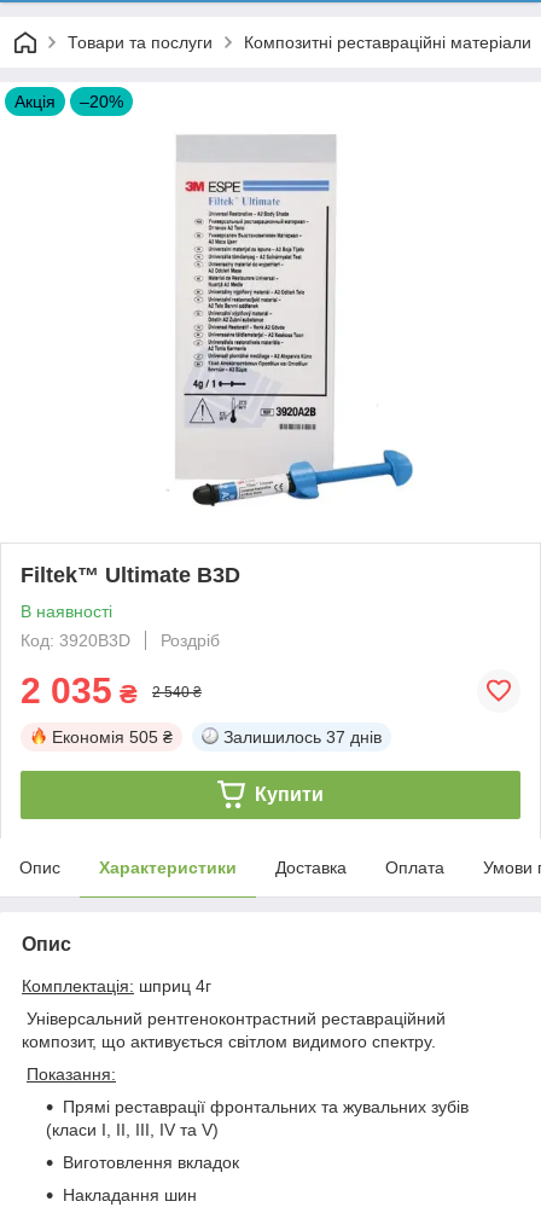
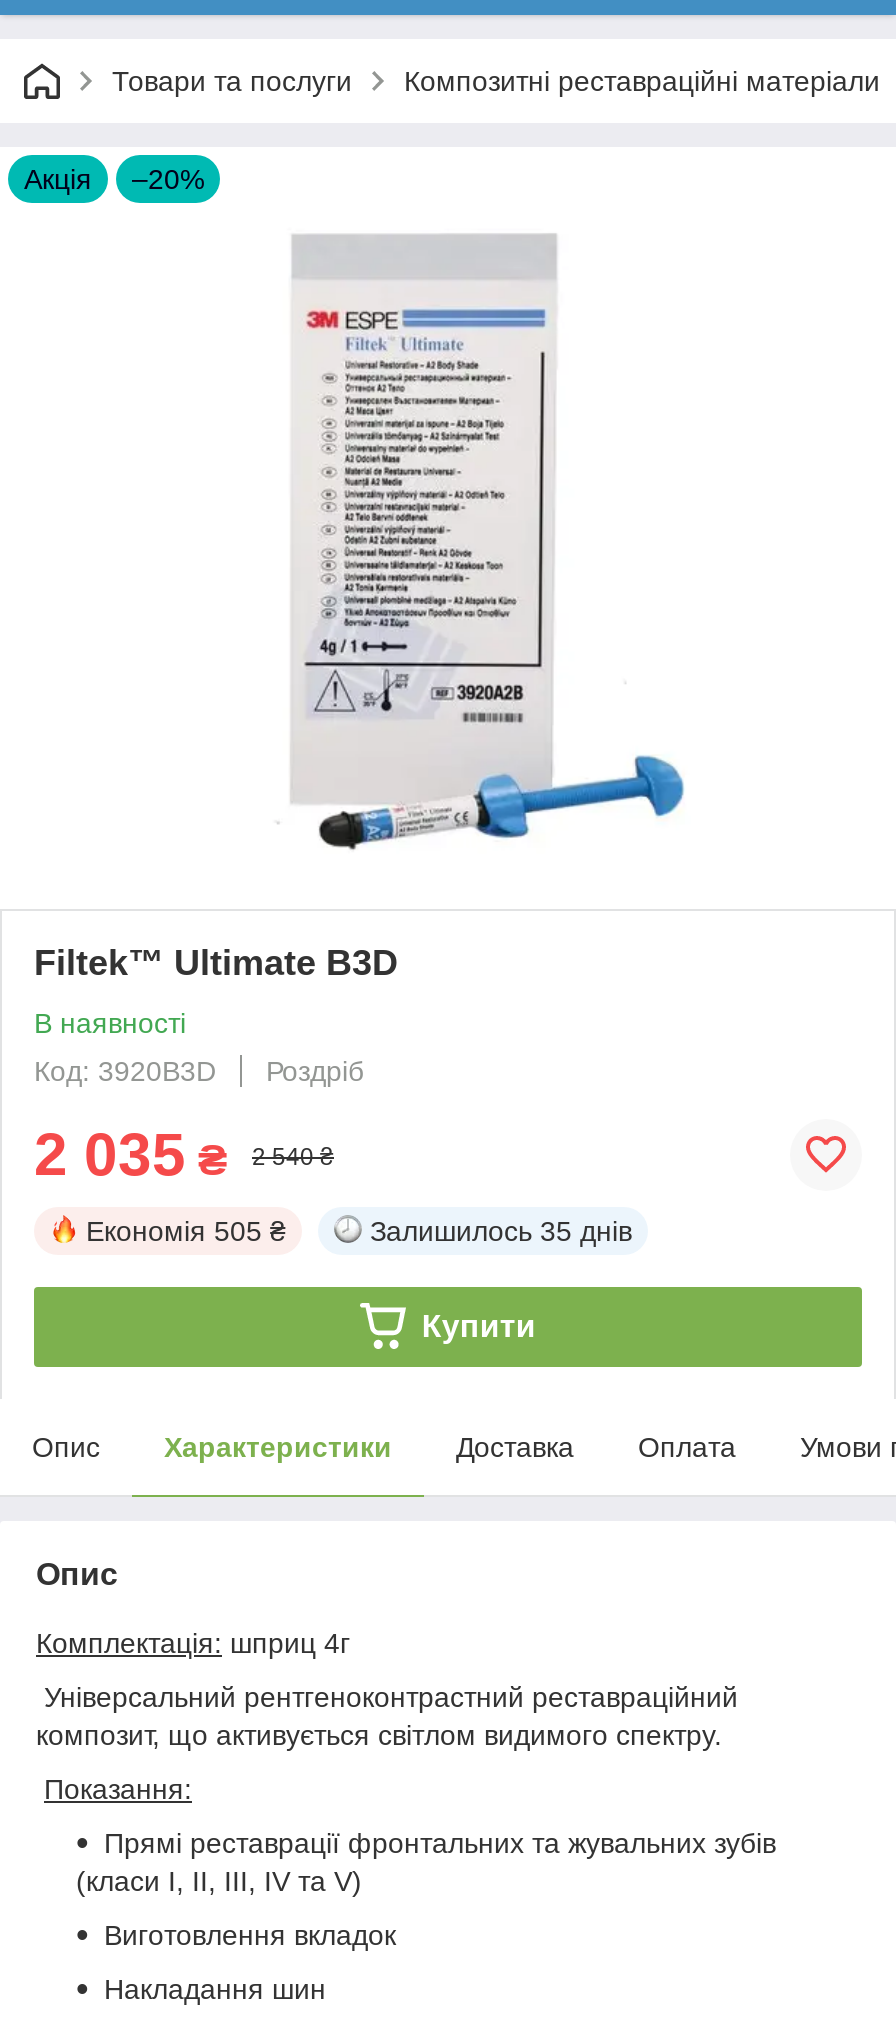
[223,727,382,746] Залишилось 37 днів -> [370,1215,632,1247] Залишилось 35 днів

